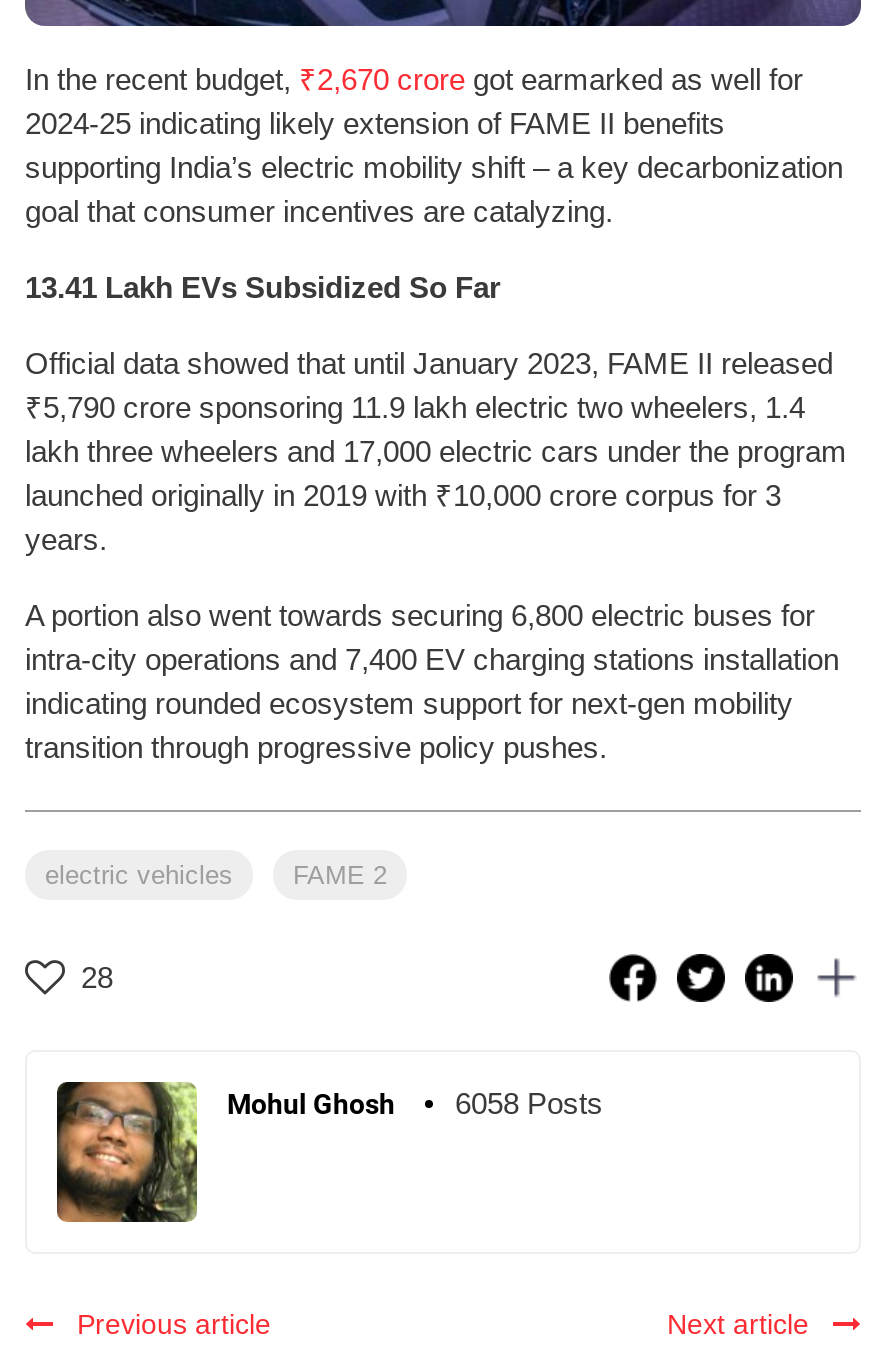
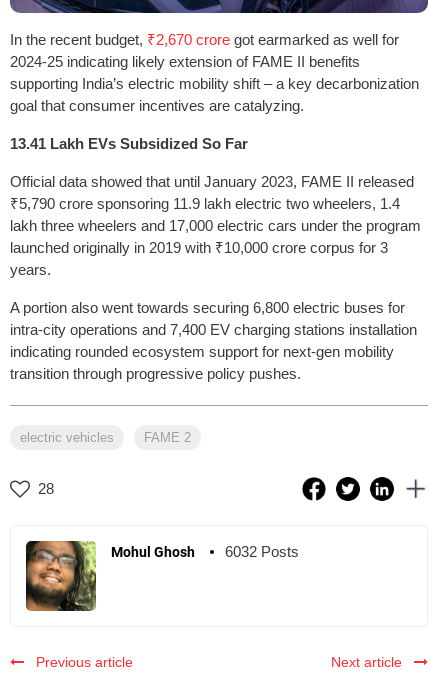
[227,1085,603,1119] Mohul Ghosh 6058 Posts -> [111,543,299,560] Mohul Ghosh 6032 Posts

